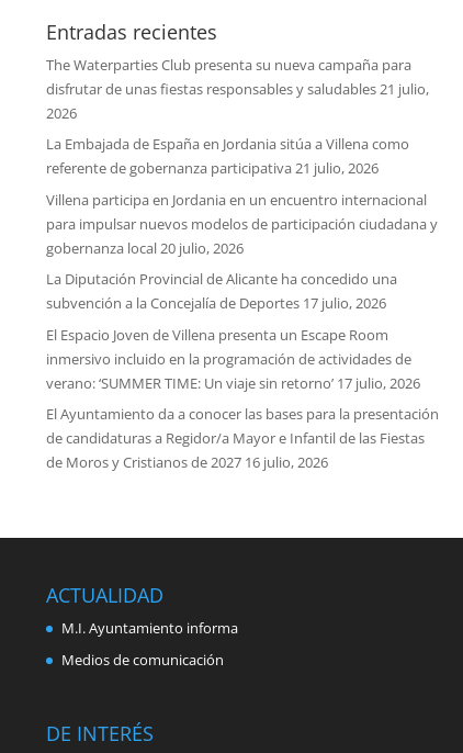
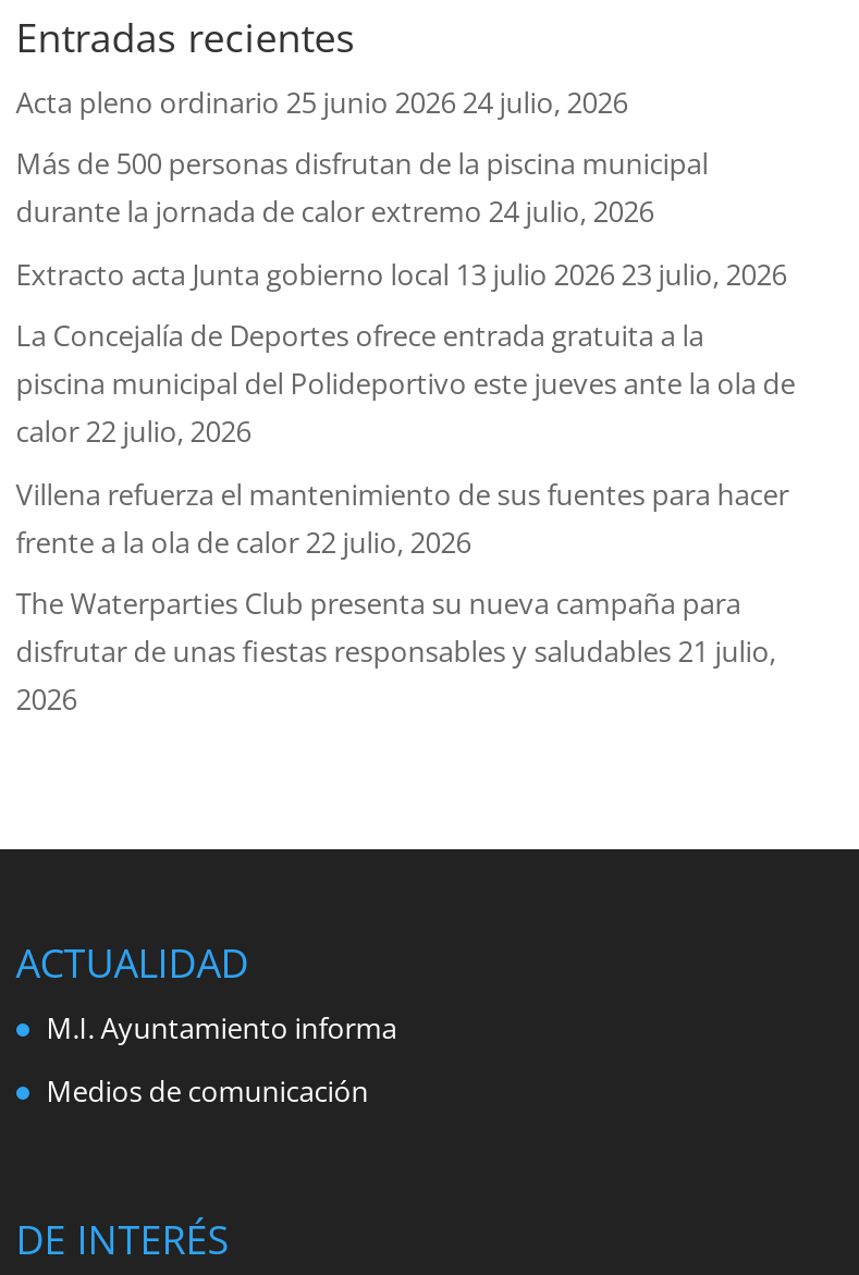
none -> [16,83,795,562] Acta pleno ordinario 25 junio 2026 24 julio, 2026 | Más de 500 personas disfrutan de la piscina municipal | durante la jornada de calor extremo 24 julio, 2026 | Extracto acta Junta gobierno local 13 julio 2026 23 julio, 2026 | La Concejalía de Deportes ofrece entrada gratuita a la | piscina municipal del Polideportivo este jueves ante la ola de | calor 22 julio, 2026 | Villena refuerza el mantenimiento de sus fuentes para hacer | frente a la ola de calor 22 julio, 2026
moved [46,54,429,122] -> [16,585,776,720]: The Waterparties Club presenta su nueva campaña para | disfrutar de unas fiestas responsables y saludables 21 julio, | 2026
[46,134,439,472] La Embajada de España en Jordania sitúa a Villena como | referente de gobernanza participativa 21 julio, 2026 | Villena participa en Jordania en un encuentro internacional | para impulsar nuevos modelos de participación ciudadana y | gobernanza local 20 julio, 2026 | La Diputación Provincial de Alicante ha concedido una | subvención a la Concejalía de Deportes 17 julio, 2026 | El Espacio Joven de Villena presenta un Escape Room | inmersivo incluido en la programación de actividades de | verano: ‘SUMMER TIME: Un viaje sin retorno’ 17 julio, 2026 | El Ayuntamiento da a conocer las bases para la presentación | de candidaturas a Regidor/a Mayor e Infantil de las Fiestas | de Moros y Cristianos de 2027 16 julio, 2026 -> none

